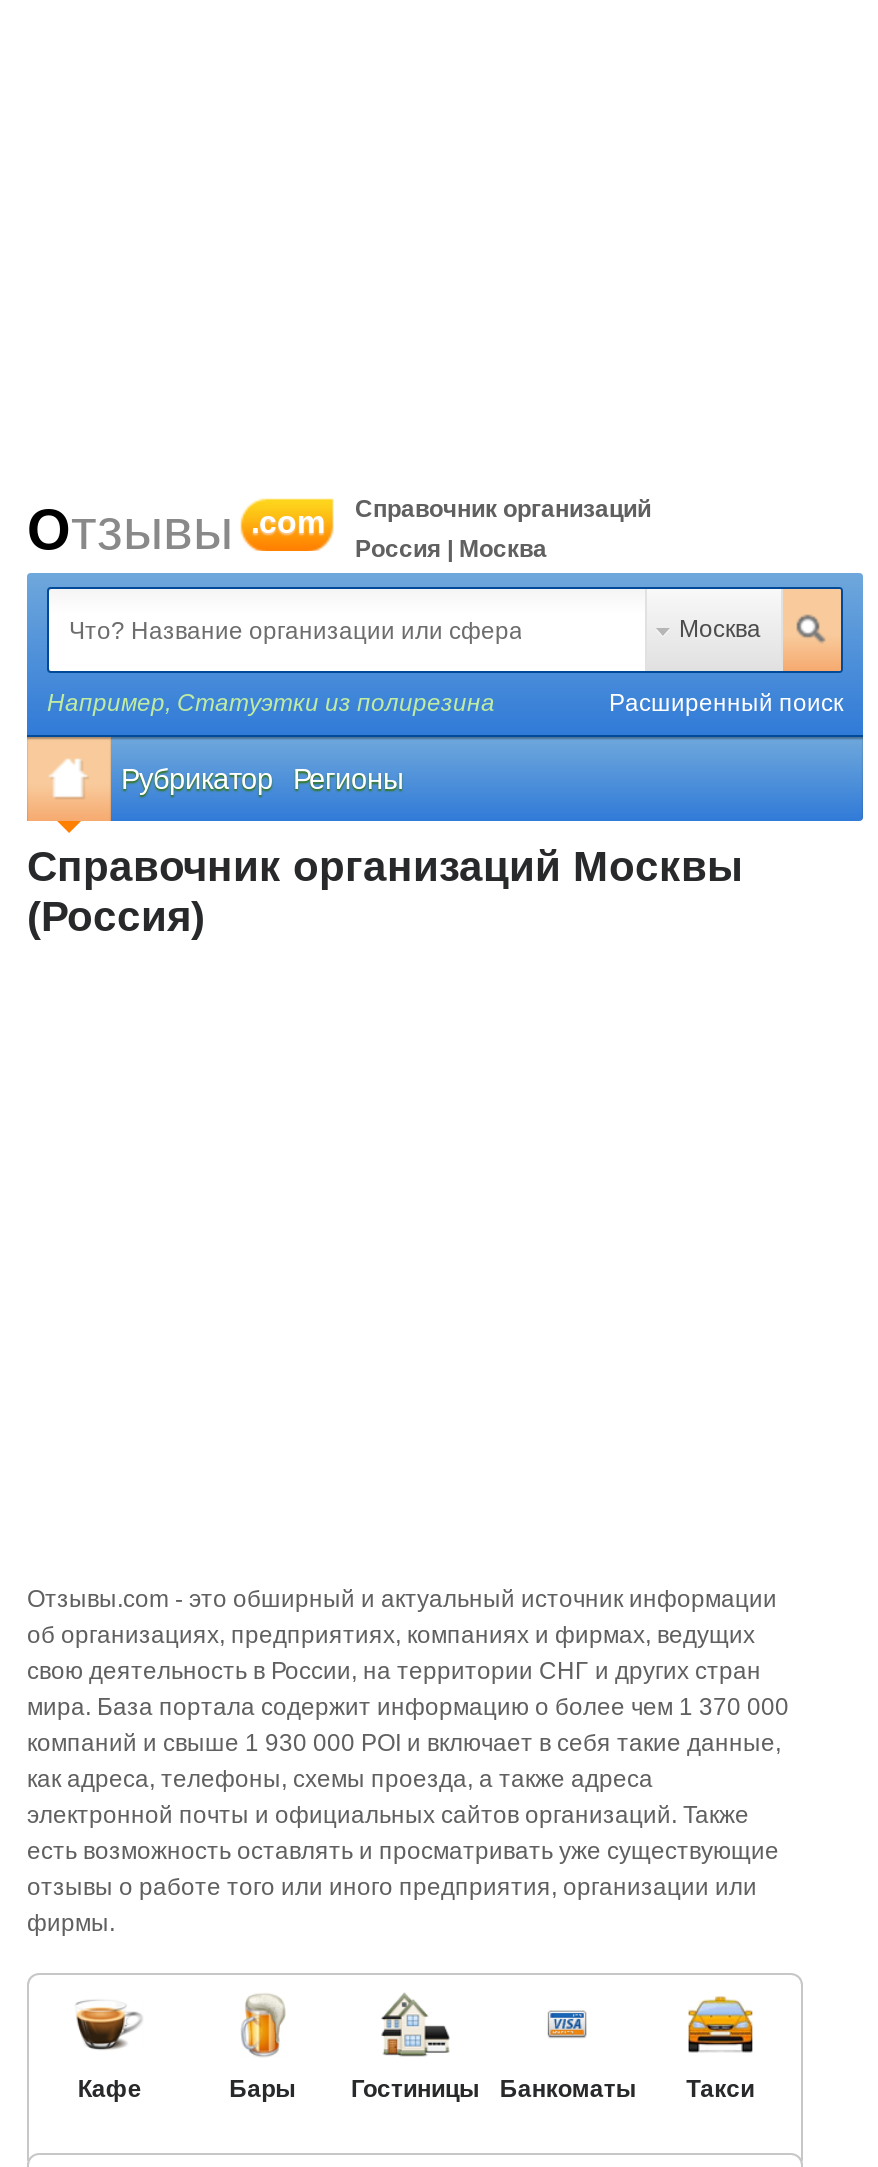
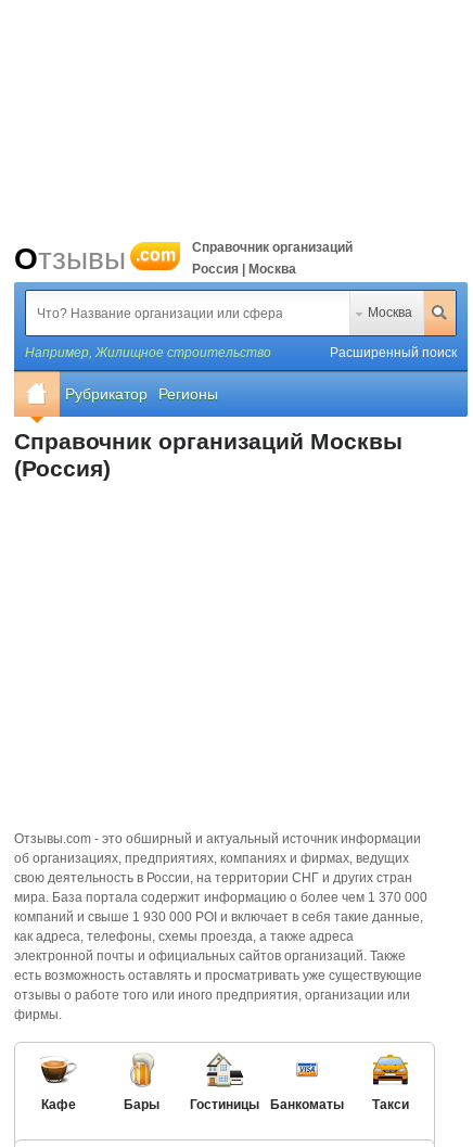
[47,689,495,717] Например, Статуэтки из полирезина -> [25,345,271,360] Например, Жилищное строительство

